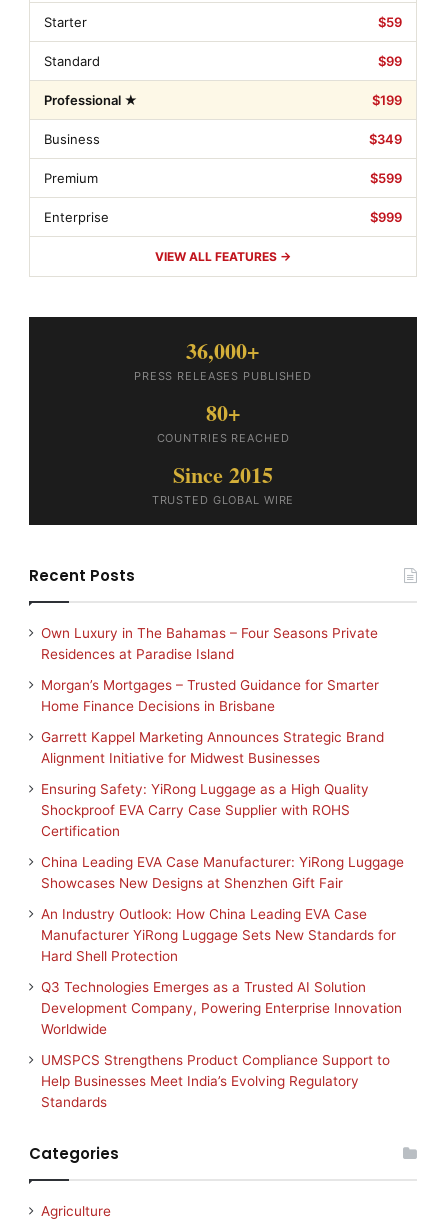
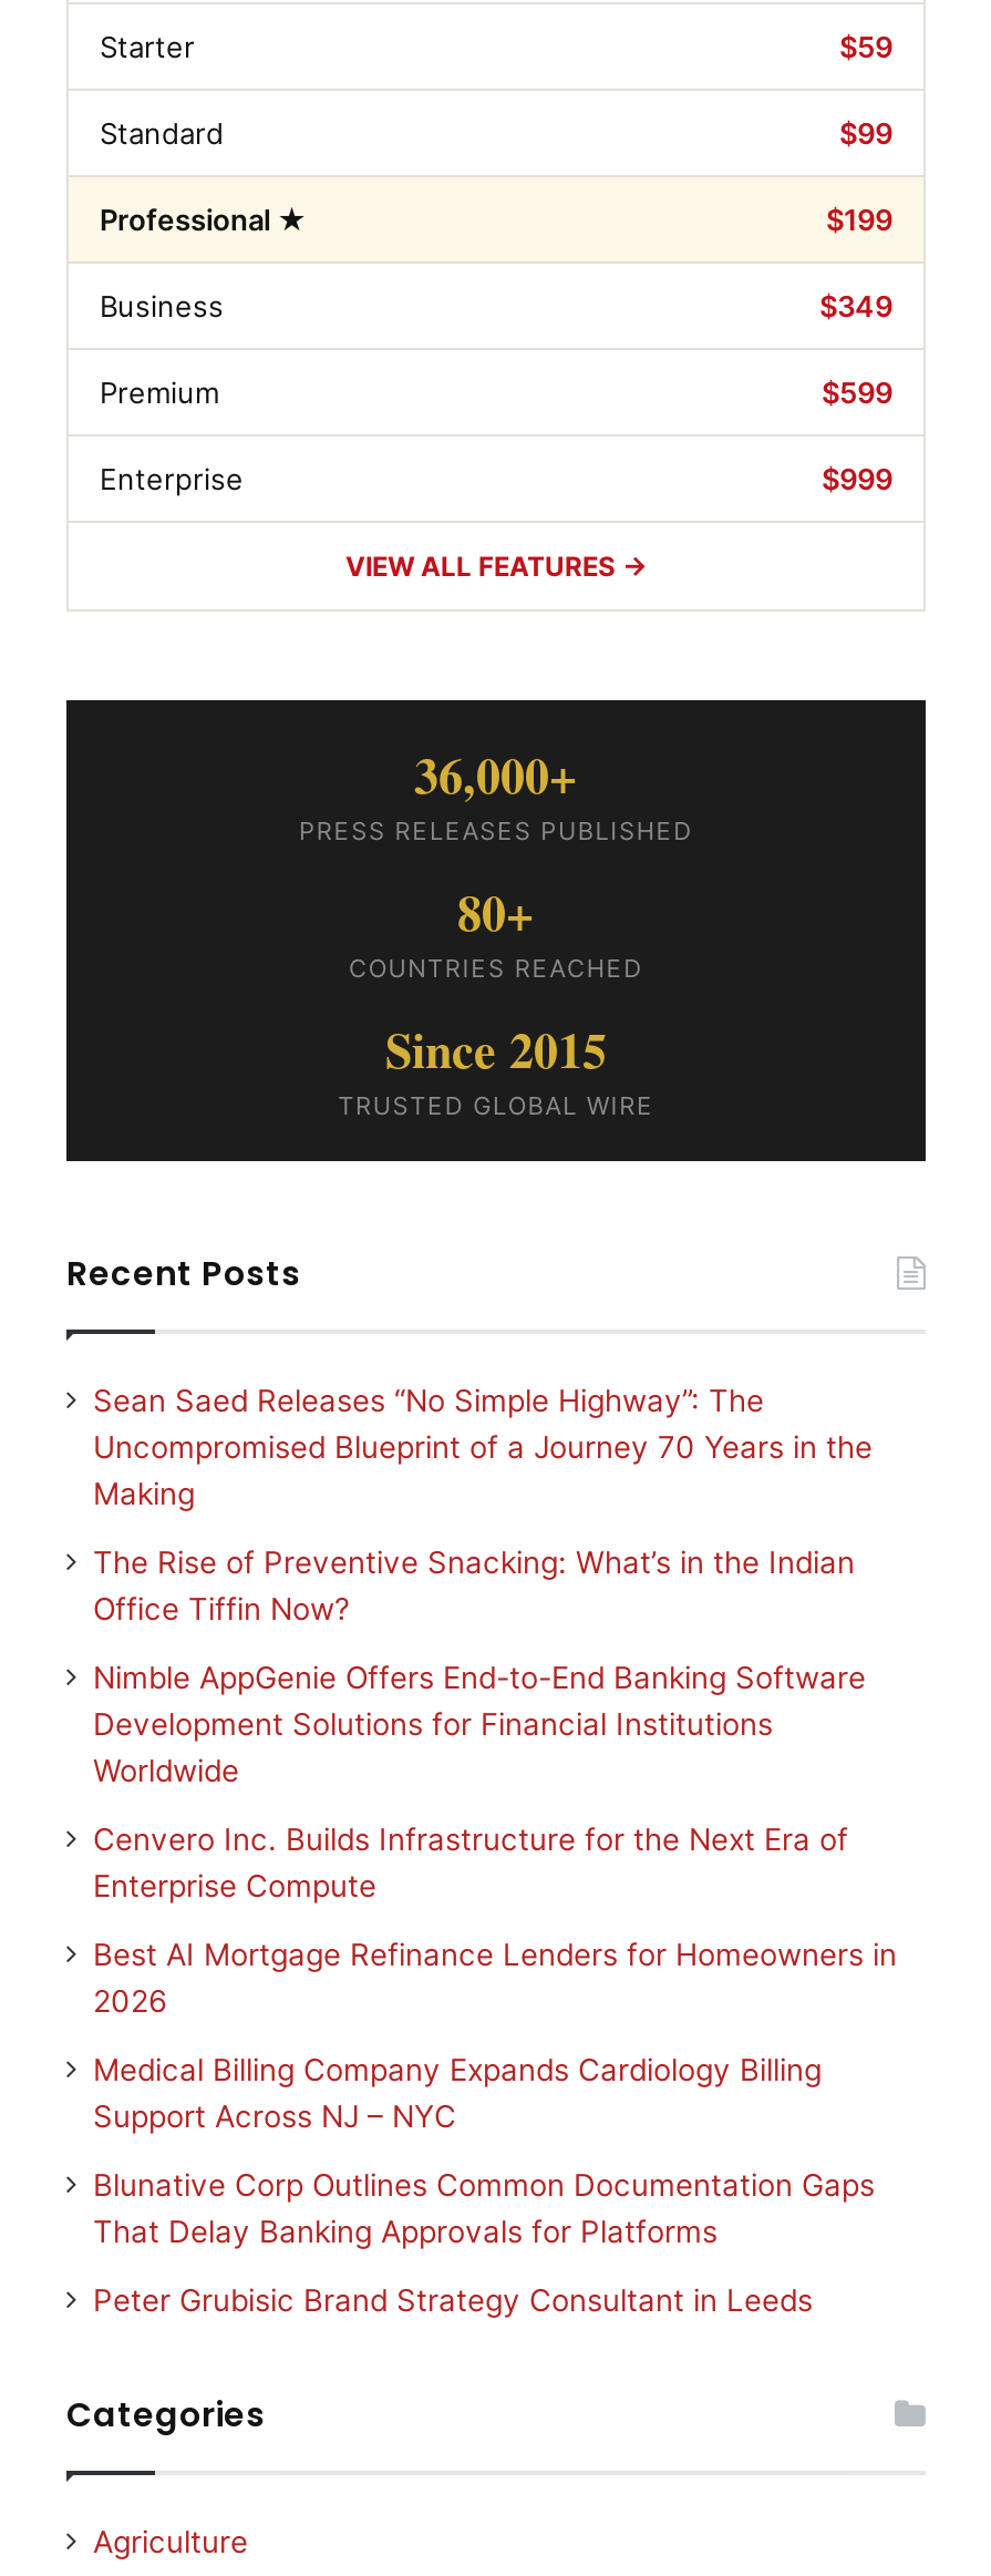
[41,625,404,1016] Own Luxury in The Bahamas – Four Seasons Private | Residences at Paradise Island | Morgan’s Mortgages – Trusted Guidance for Smarter | Home Finance Decisions in Brisbane | Garrett Kappel Marketing Announces Strategic Brand | Alignment Initiative for Midwest Businesses | Ensuring Safety: YiRong Luggage as a High Quality | Shockproof EVA Carry Case Supplier with ROHS | Certification | China Leading EVA Case Manufacturer: YiRong Luggage | Showcases New Designs at Shenzhen Gift Fair | An Industry Outlook: How China Leading EVA Case | Manufacturer YiRong Luggage Sets New Standards for | Hard Shell Protection | Q3 Technologies Emerges as a Trusted AI Solution | Development Company, Powering Enterprise Innovation -> [93,1383,873,1742] Sean Saed Releases “No Simple Highway”: The | Uncompromised Blueprint of a Journey 70 Years in the | Making | The Rise of Preventive Snacking: What’s in the Indian | Office Tiffin Now? | Nimble AppGenie Offers End-to-End Banking Software | Development Solutions for Financial Institutions
moved [41,1021,107,1037] -> [93,1753,239,1788]: Worldwide
[41,1052,390,1110] UMSPCS Strengthens Product Compliance Support to | Help Businesses Meet India’s Evolving Regulatory | Standards -> [93,1821,897,2318] Cenvero Inc. Builds Infrastructure for the Next Era of | Enterprise Compute | Best AI Mortgage Refinance Lenders for Homeowners in | 2026 | Medical Billing Company Expands Cardiology Billing | Support Across NJ – NYC | Blunative Corp Outlines Common Documentation Gaps | That Delay Banking Approvals for Platforms | Peter Grubisic Brand Strategy Consultant in Leeds

